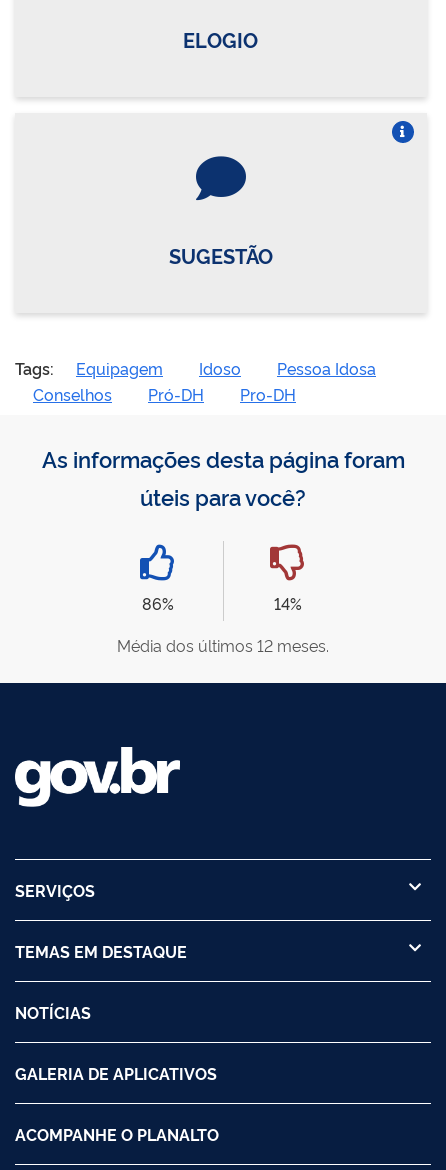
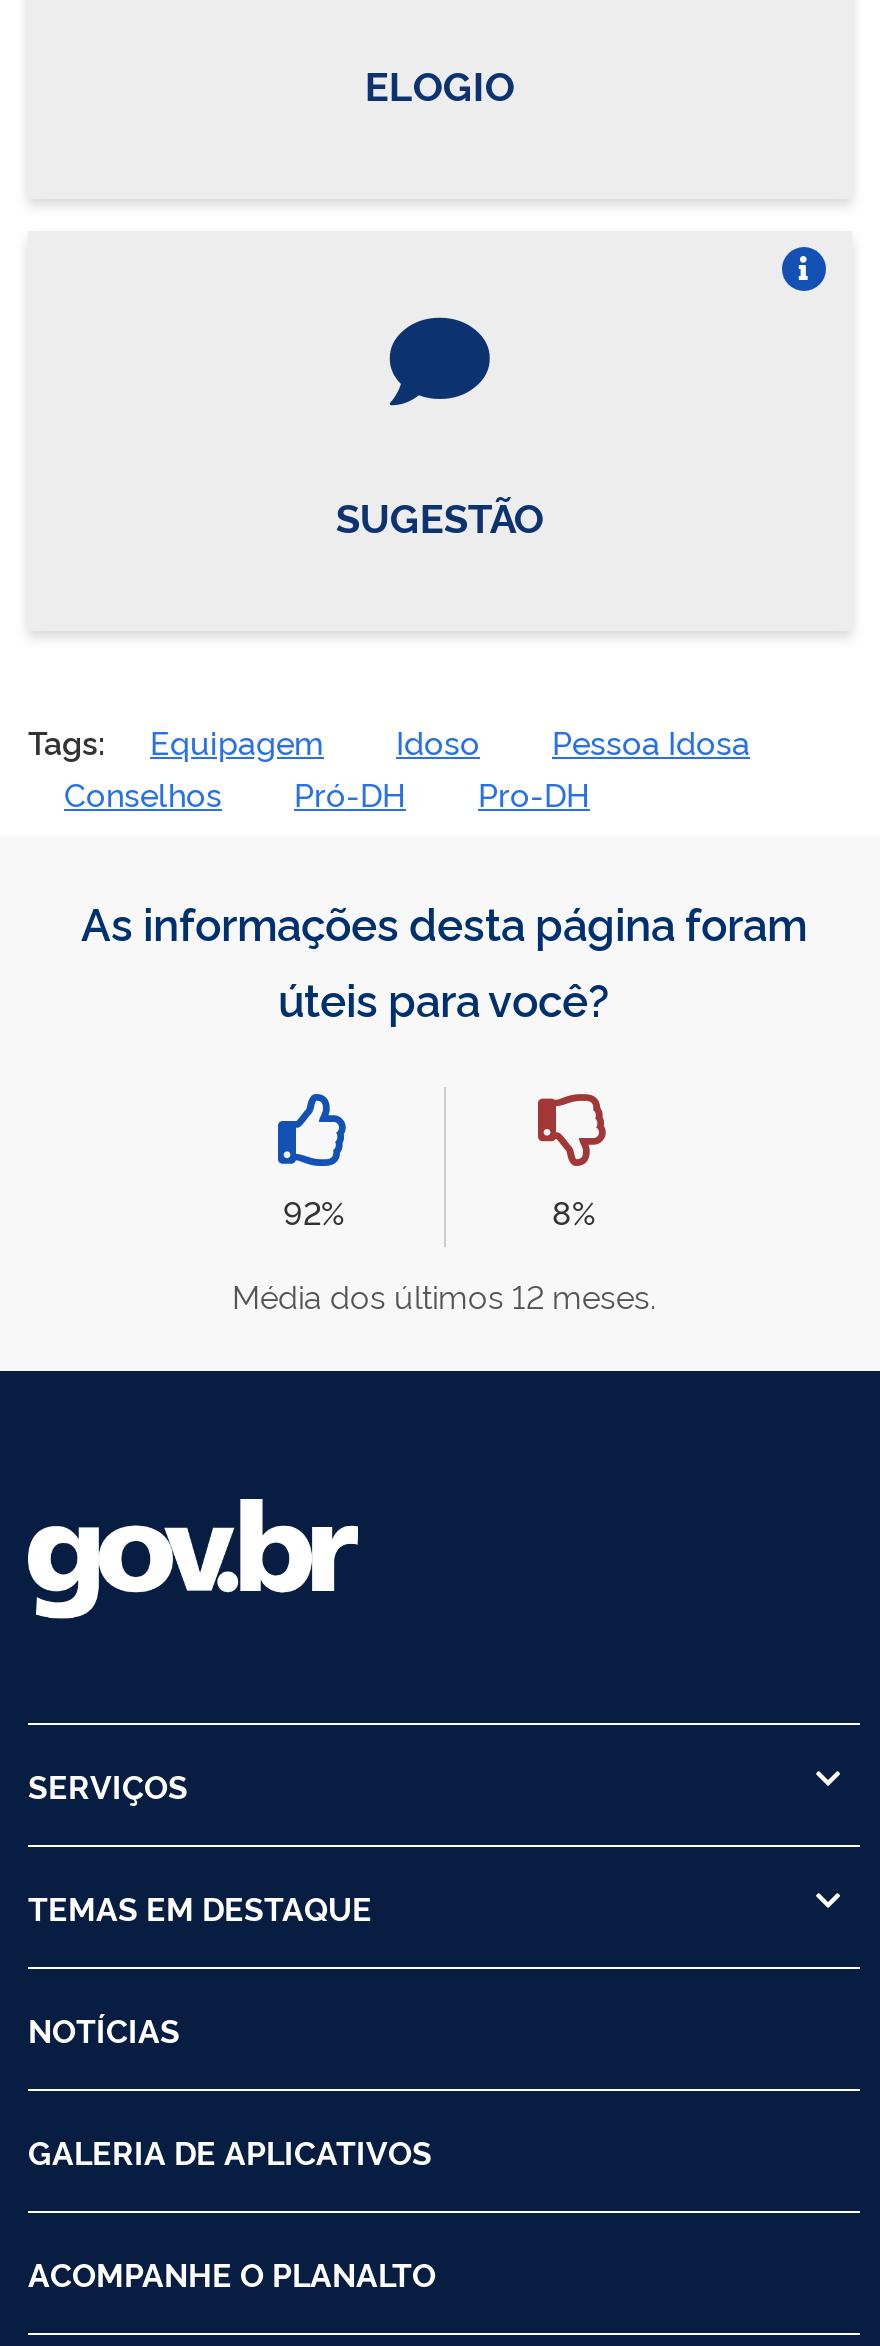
[142,592,174,614] 86% -> [283,1189,345,1233] 92%
[274,592,302,614] 14% -> [552,1189,596,1233] 8%

